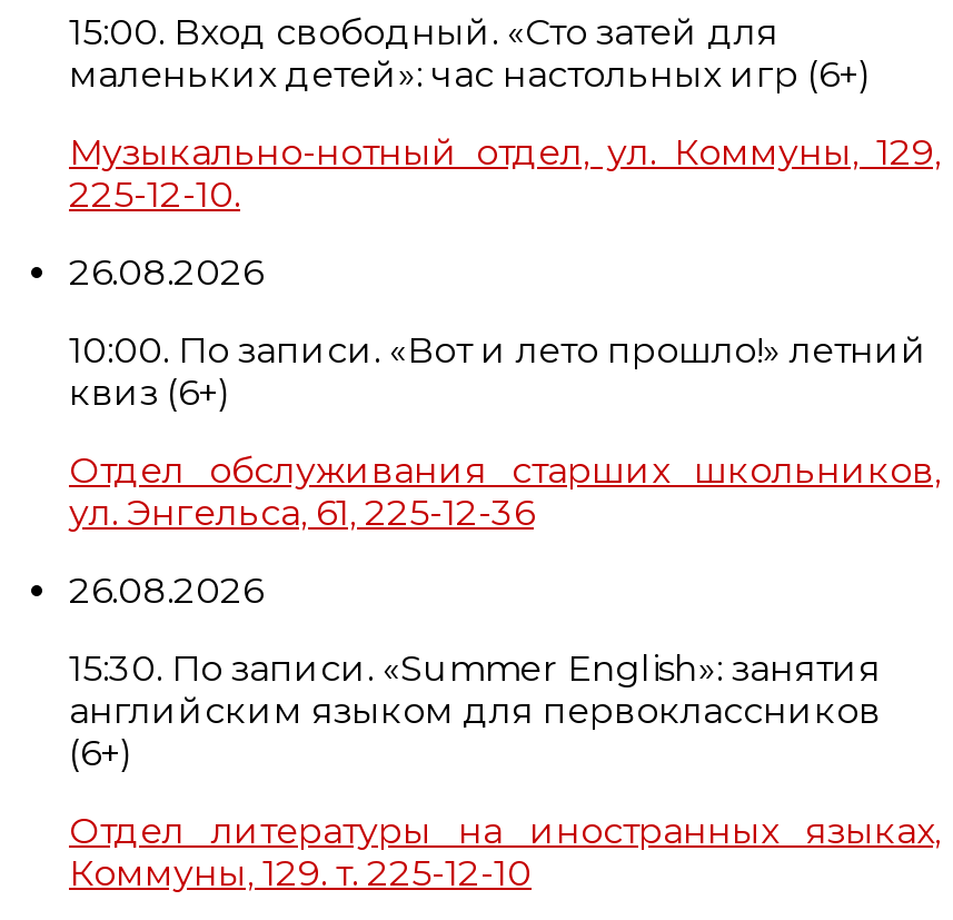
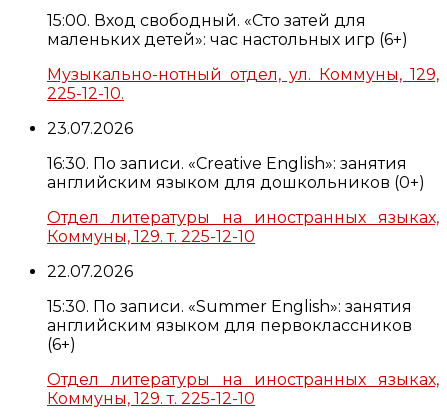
[69,252,262,294] 26.08.2026 -> [47,119,133,138] 23.07.2026
[69,330,927,414] 10:00. По записи. «Вот и лето прошло!» летний | квиз (6+) -> [47,154,425,192] 16:30. По записи. «Creative English»: занятия | английским языком для дошкольников (0+)
[69,450,941,534] Отдел обслуживания старших школьников, | ул. Энгельса, 61, 225-12-36 -> [47,208,439,246] Отдел литературы на иностранных языках, | Коммуны, 129. т. 225-12-10
[69,570,262,612] 26.08.2026 -> [47,262,133,281] 22.07.2026

